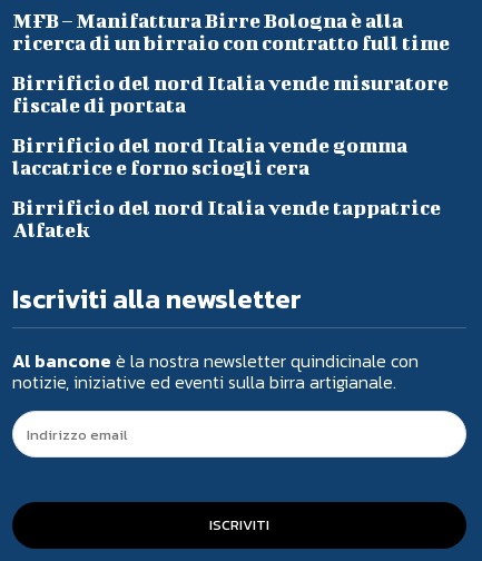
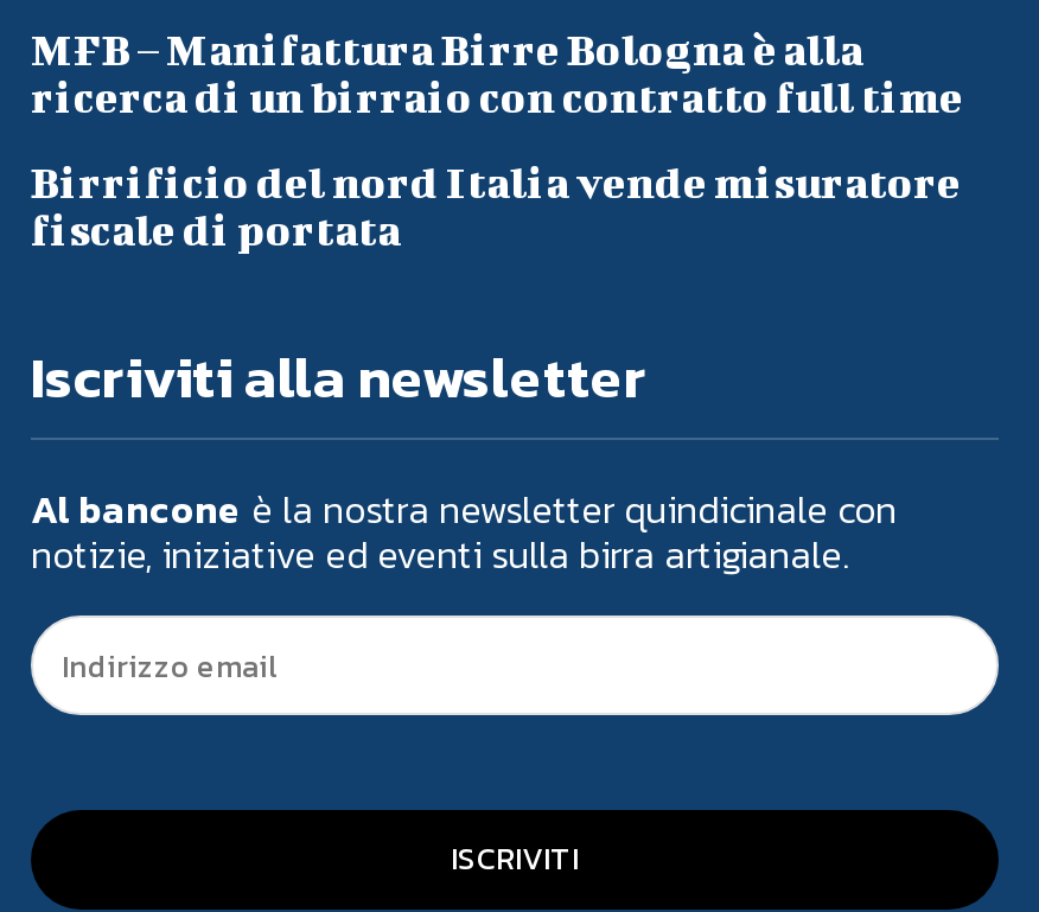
[12,134,441,242] Birrificio del nord Italia vende gomma | laccatrice e forno sciogli cera | Birrificio del nord Italia vende tappatrice | Alfatek -> none

